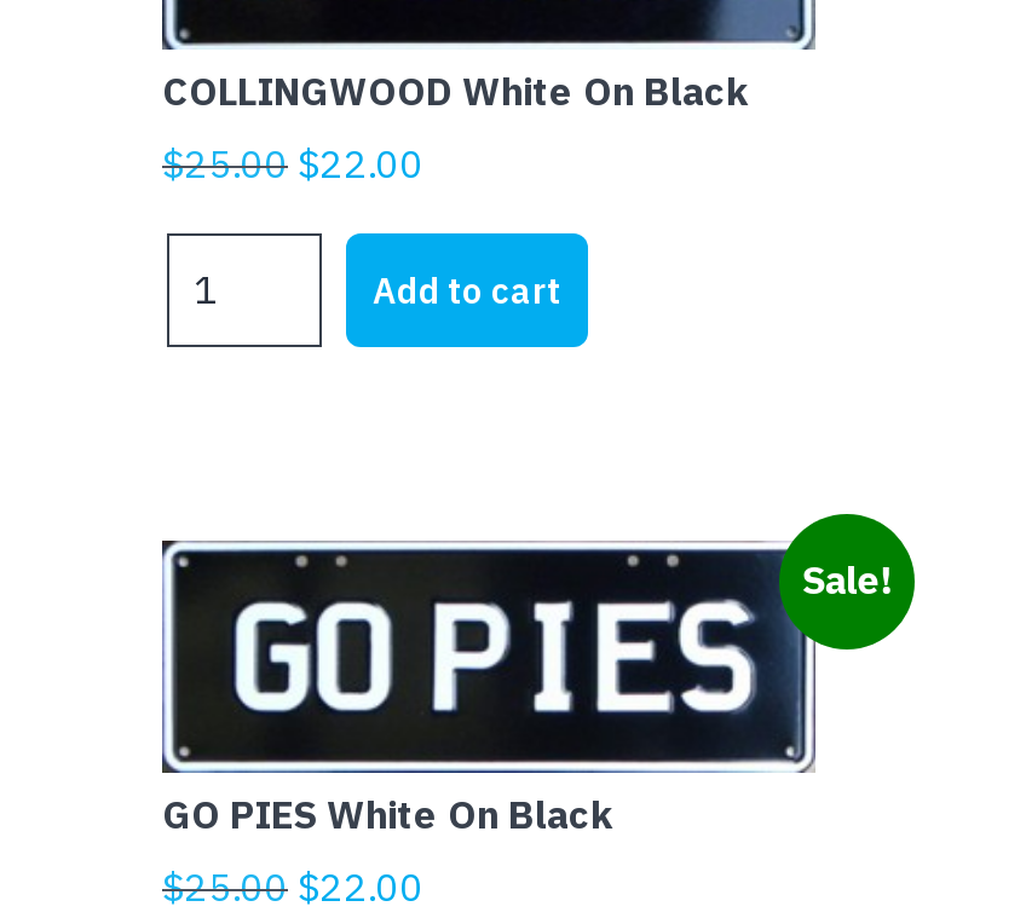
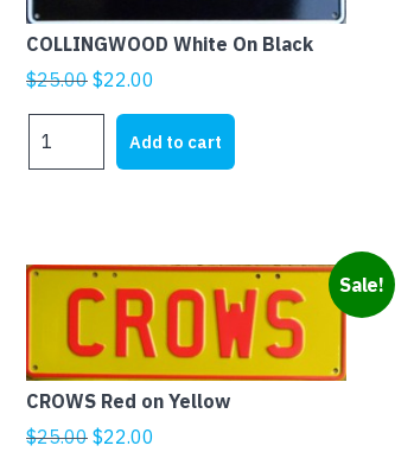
[160,539,818,838] [image] | GO PIES White On Black -> [25,263,348,413] [image] | CROWS Red on Yellow

